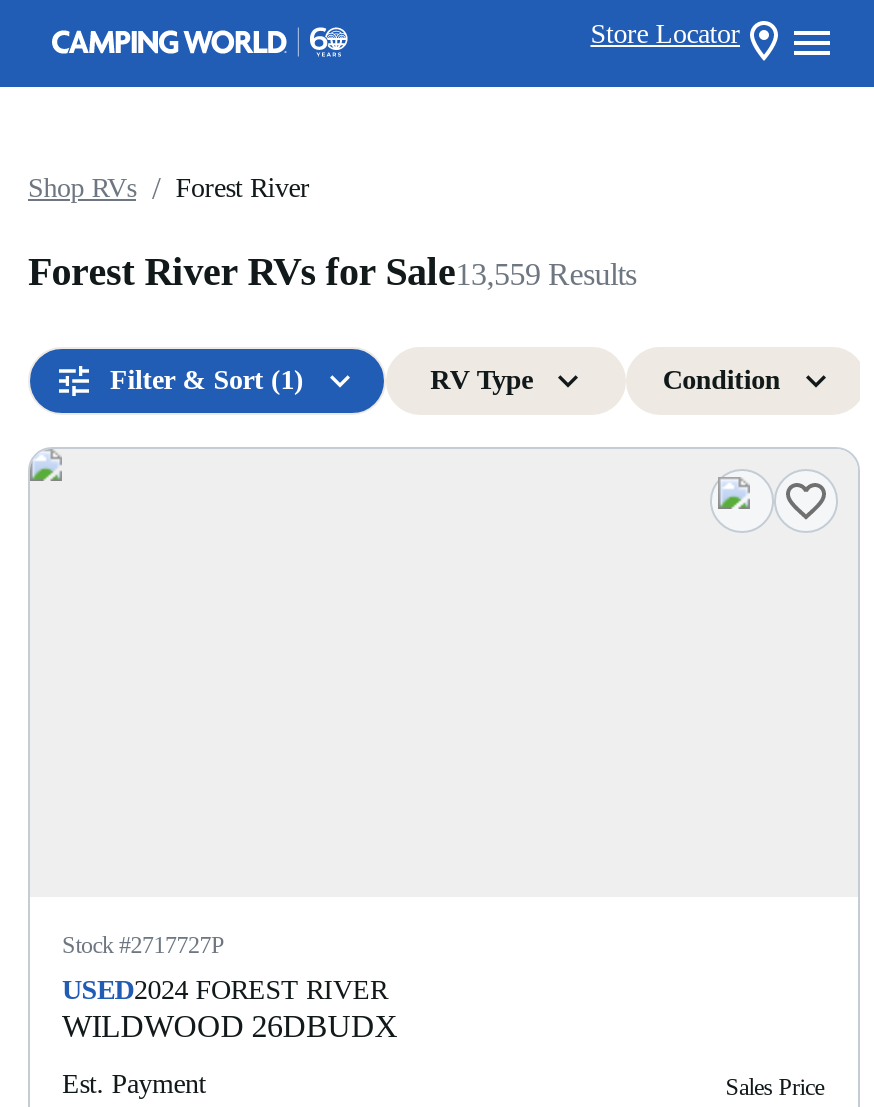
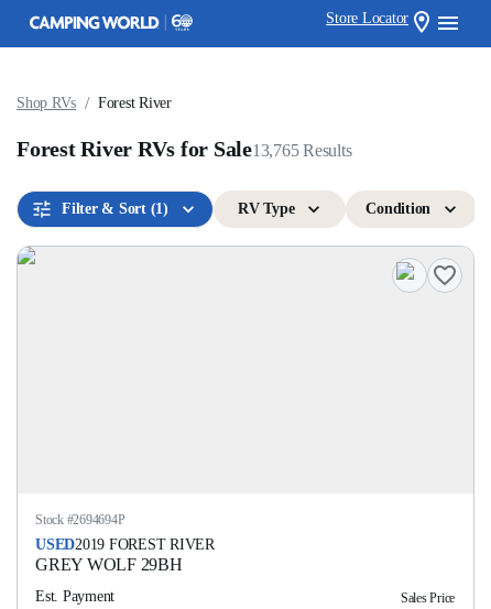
[28,249,636,293] Forest River RVs for Sale 13,559 Results -> [17,137,351,161] Forest River RVs for Sale 13,765 Results
[62,931,224,959] Stock #2717727P -> [35,512,125,528] Stock #2694694P
[62,975,398,1043] USED2024 FOREST RIVER | WILDWOOD 26DBUDX -> [35,536,214,574] USED2019 FOREST RIVER | GREY WOLF 29BH

